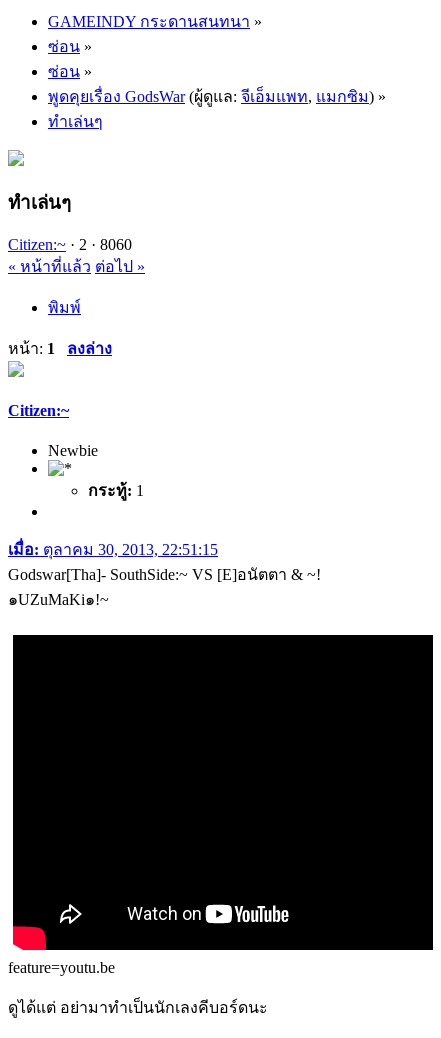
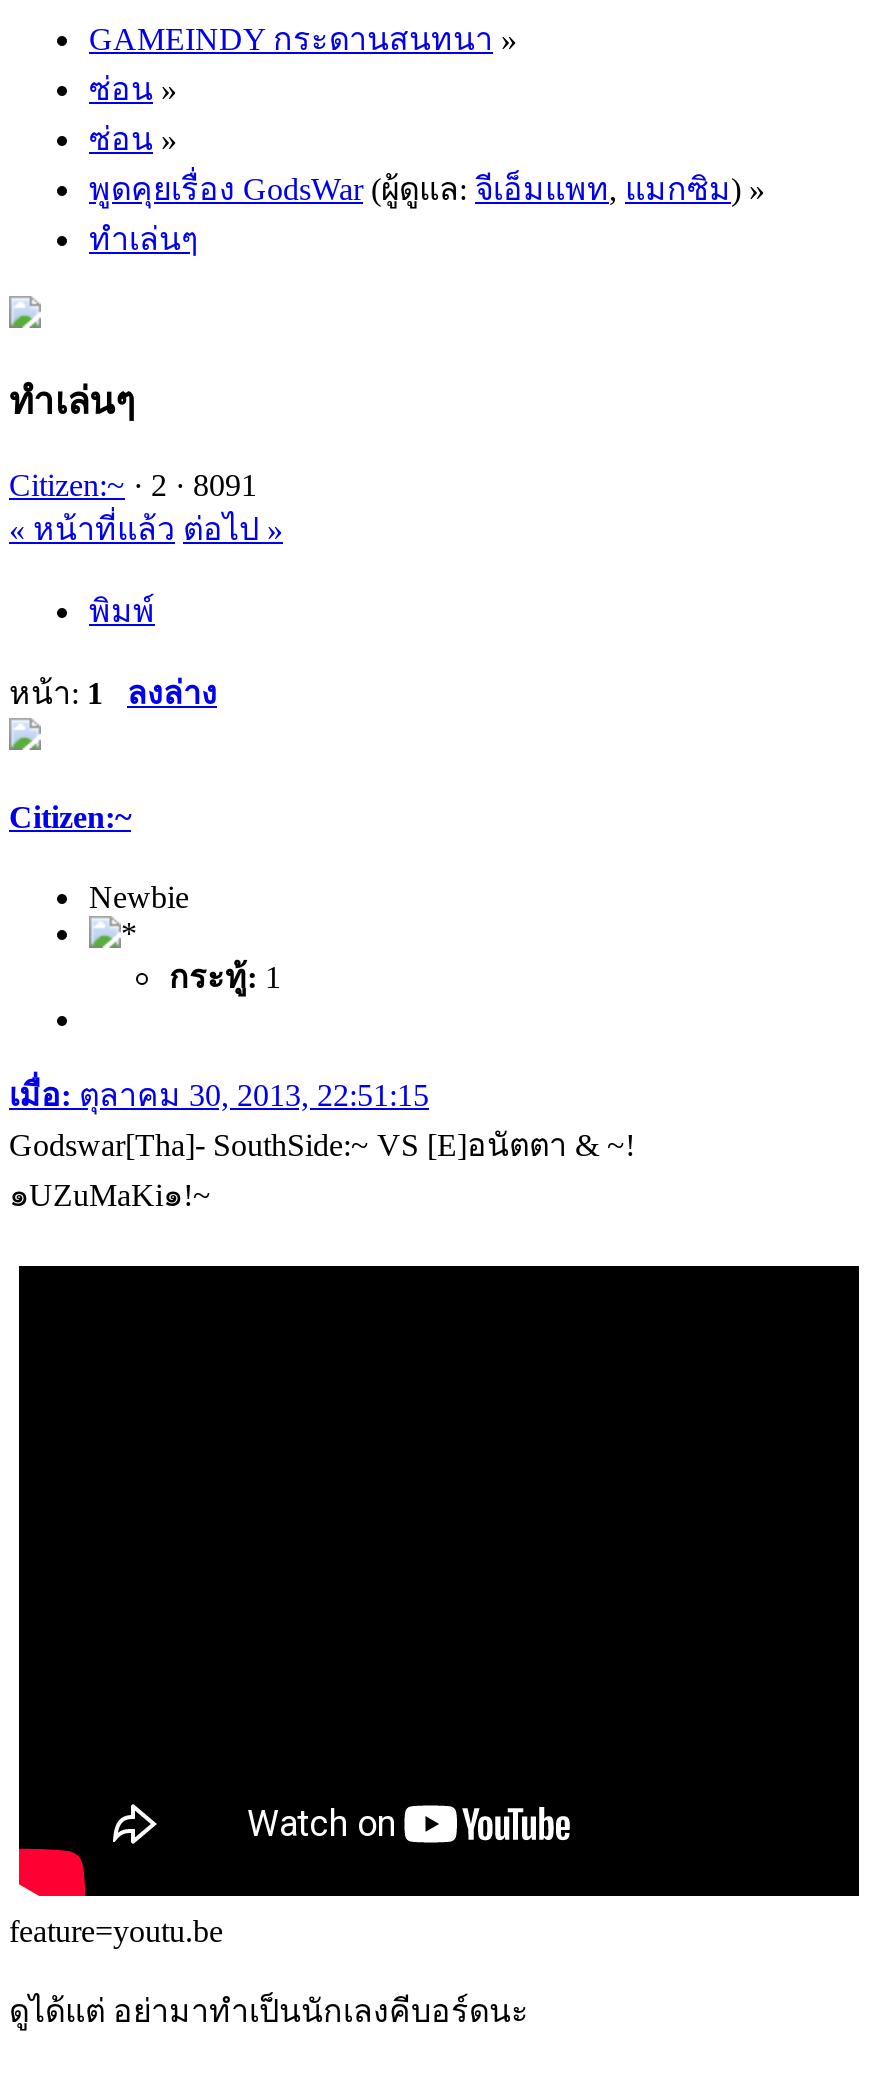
[8,236,132,253] Citizen:~ · 2 · 8060 -> [9,468,257,502] Citizen:~ · 2 · 8091

